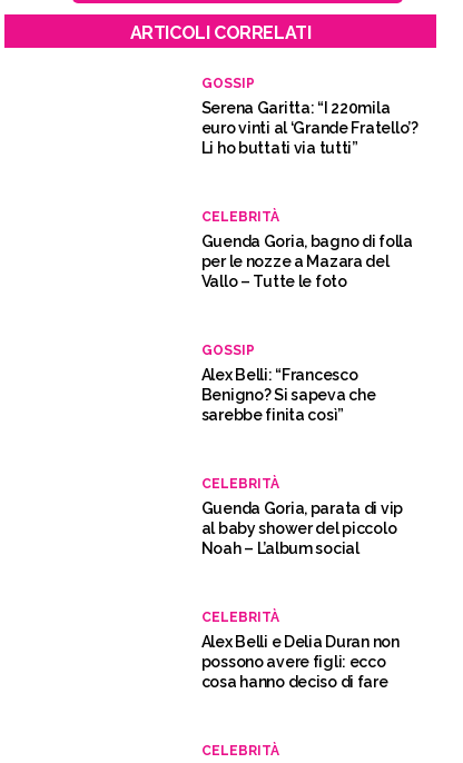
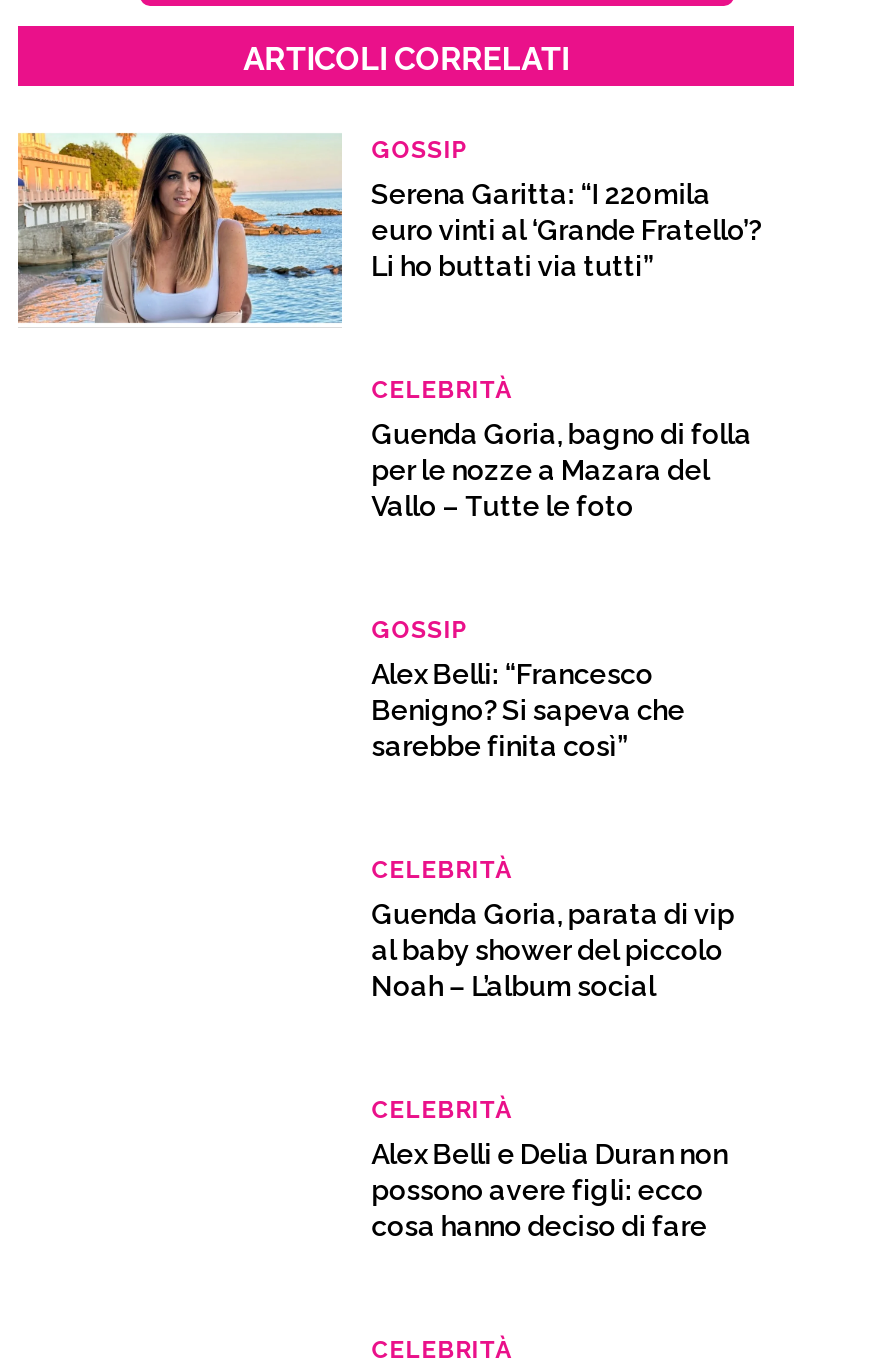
none -> [16,130,344,326] [image]

